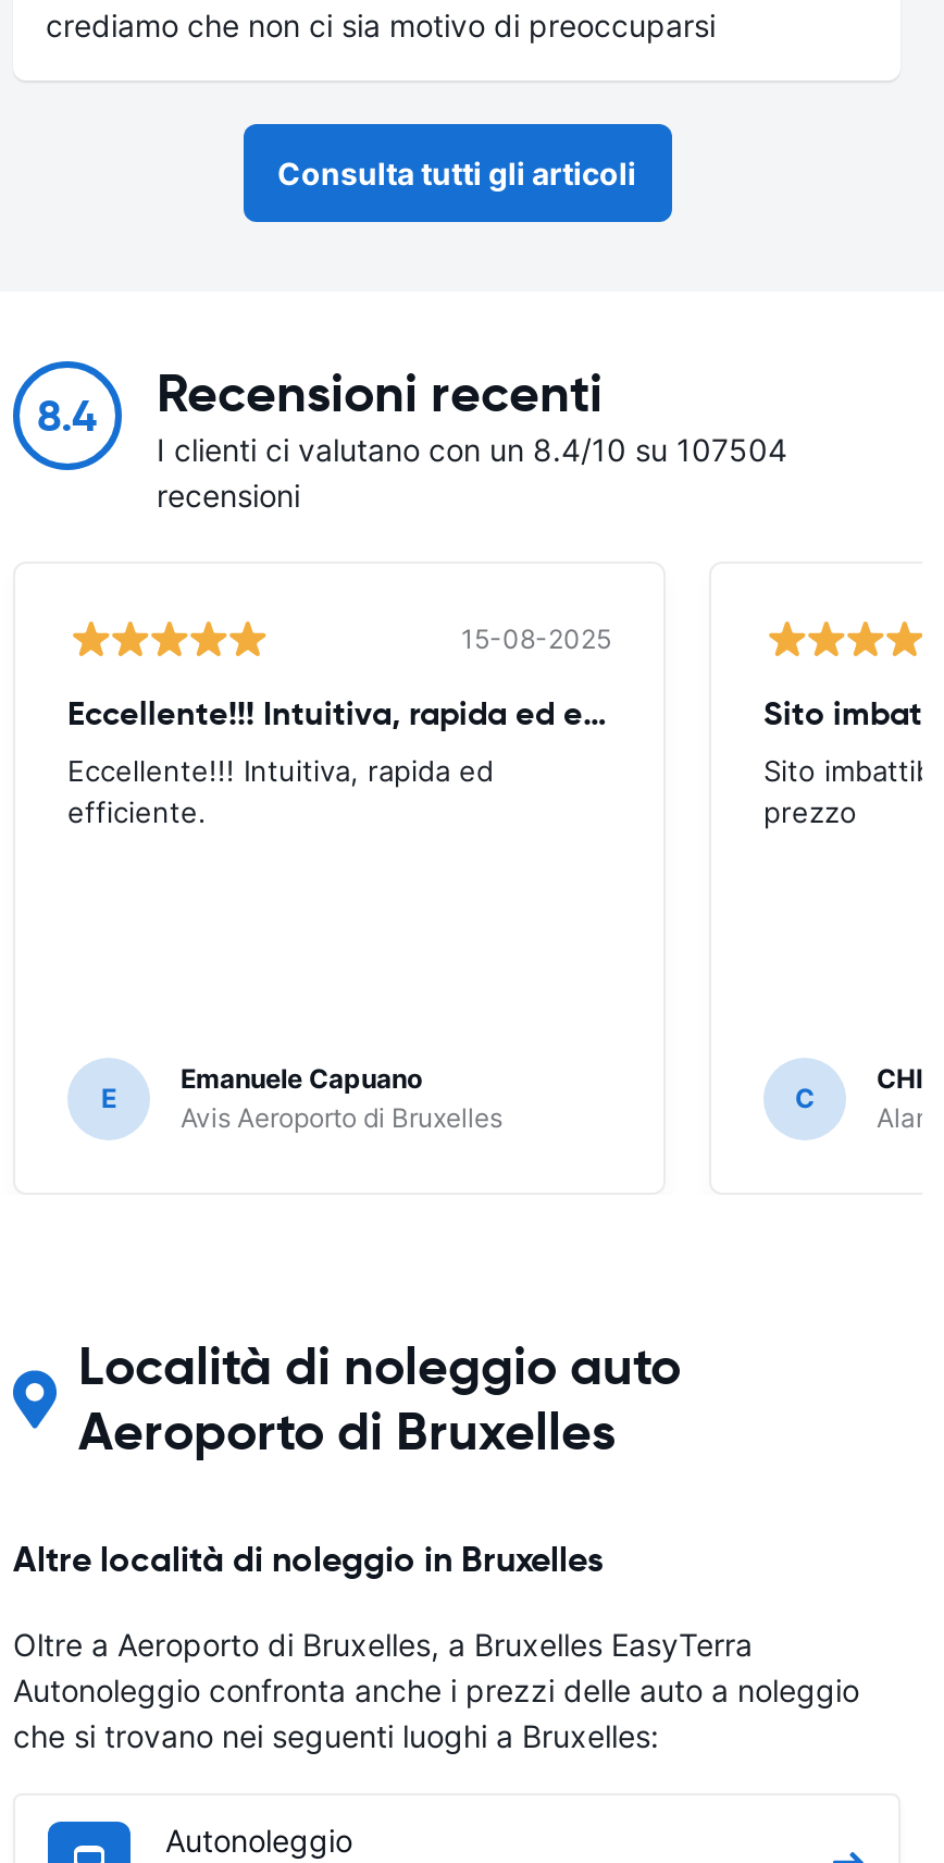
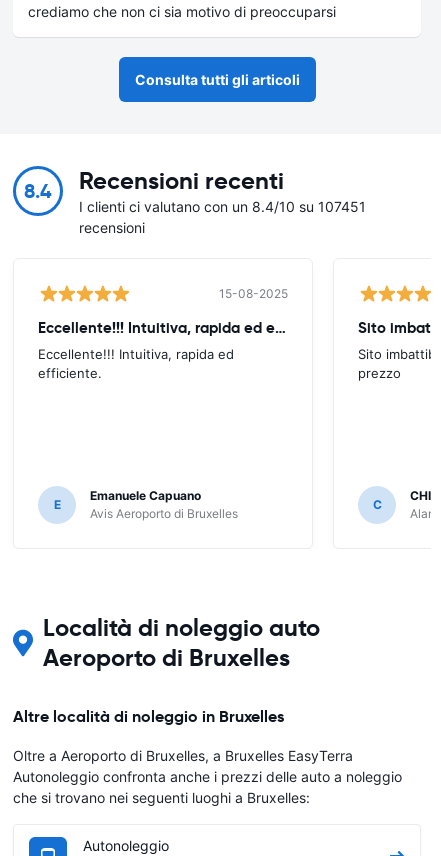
[157,431,787,468] I clienti ci valutano con un 8.4/10 su 107504 -> [79,198,366,215] I clienti ci valutano con un 8.4/10 su 107451

